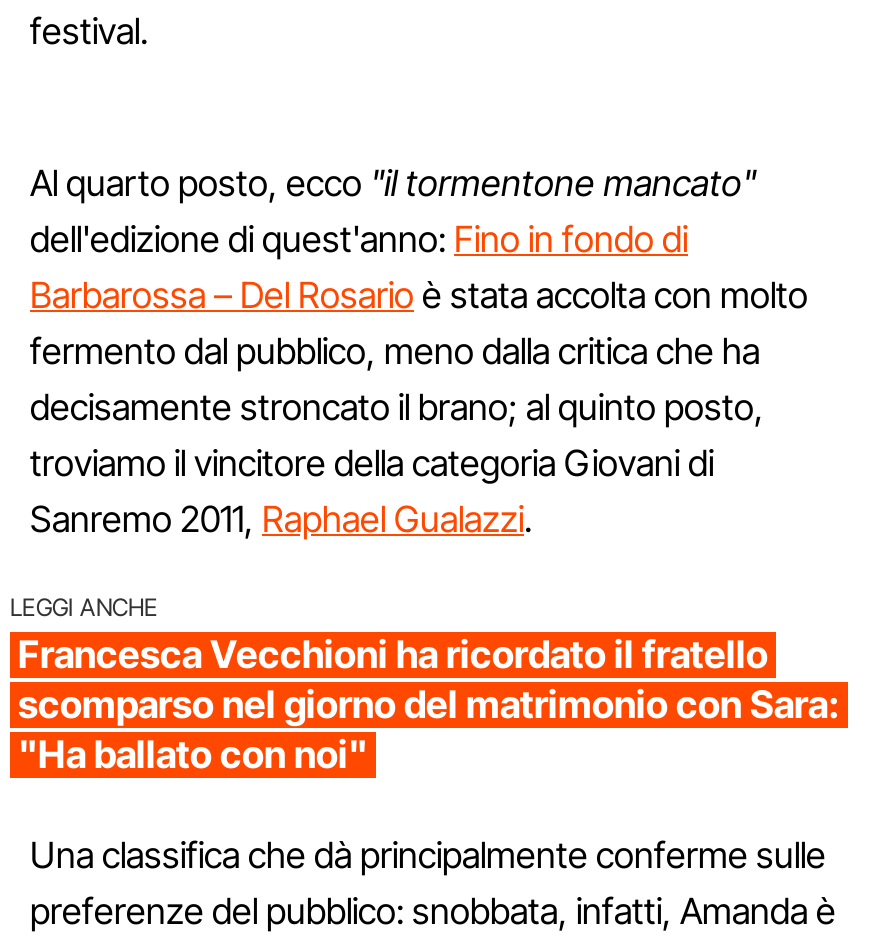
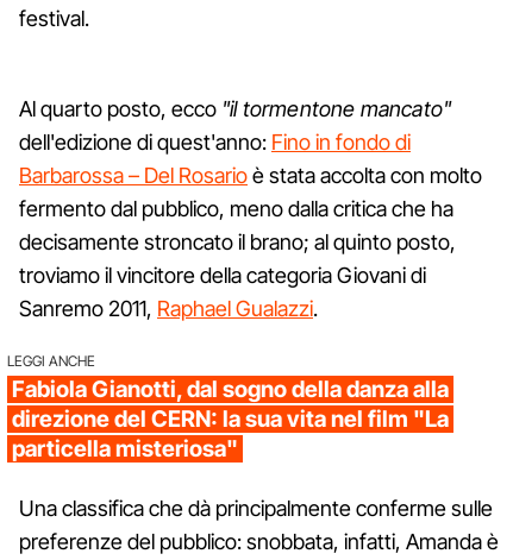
[18,632,840,778] Francesca Vecchioni ha ricordato il fratello | scomparso nel giorno del matrimonio con Sara: | "Ha ballato con noi" -> [12,376,449,462] Fabiola Gianotti, dal sogno della danza alla | direzione del CERN: la sua vita nel film "La | particella misteriosa"

